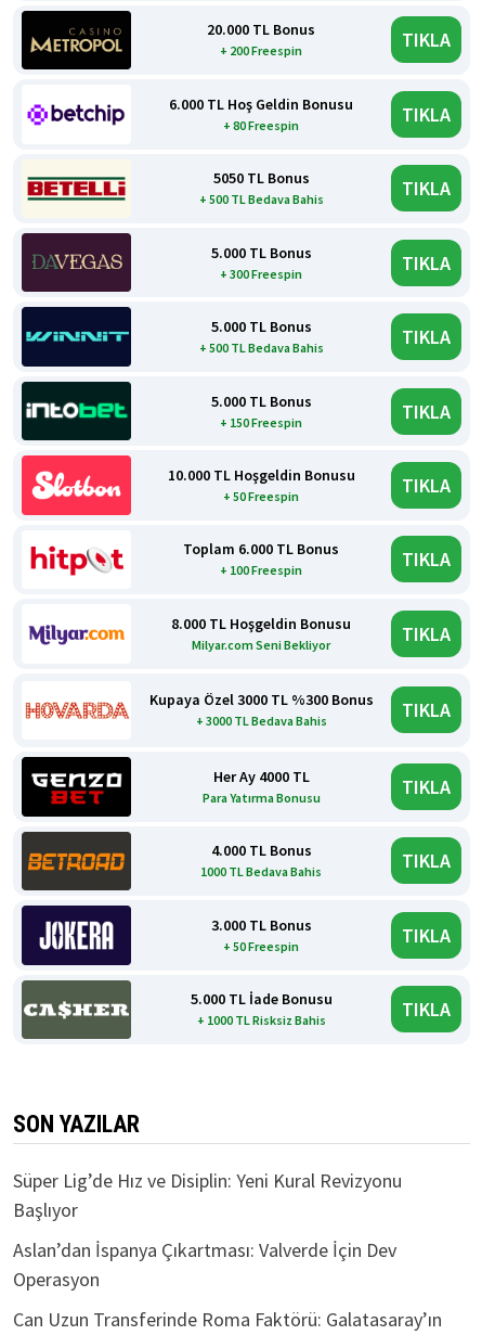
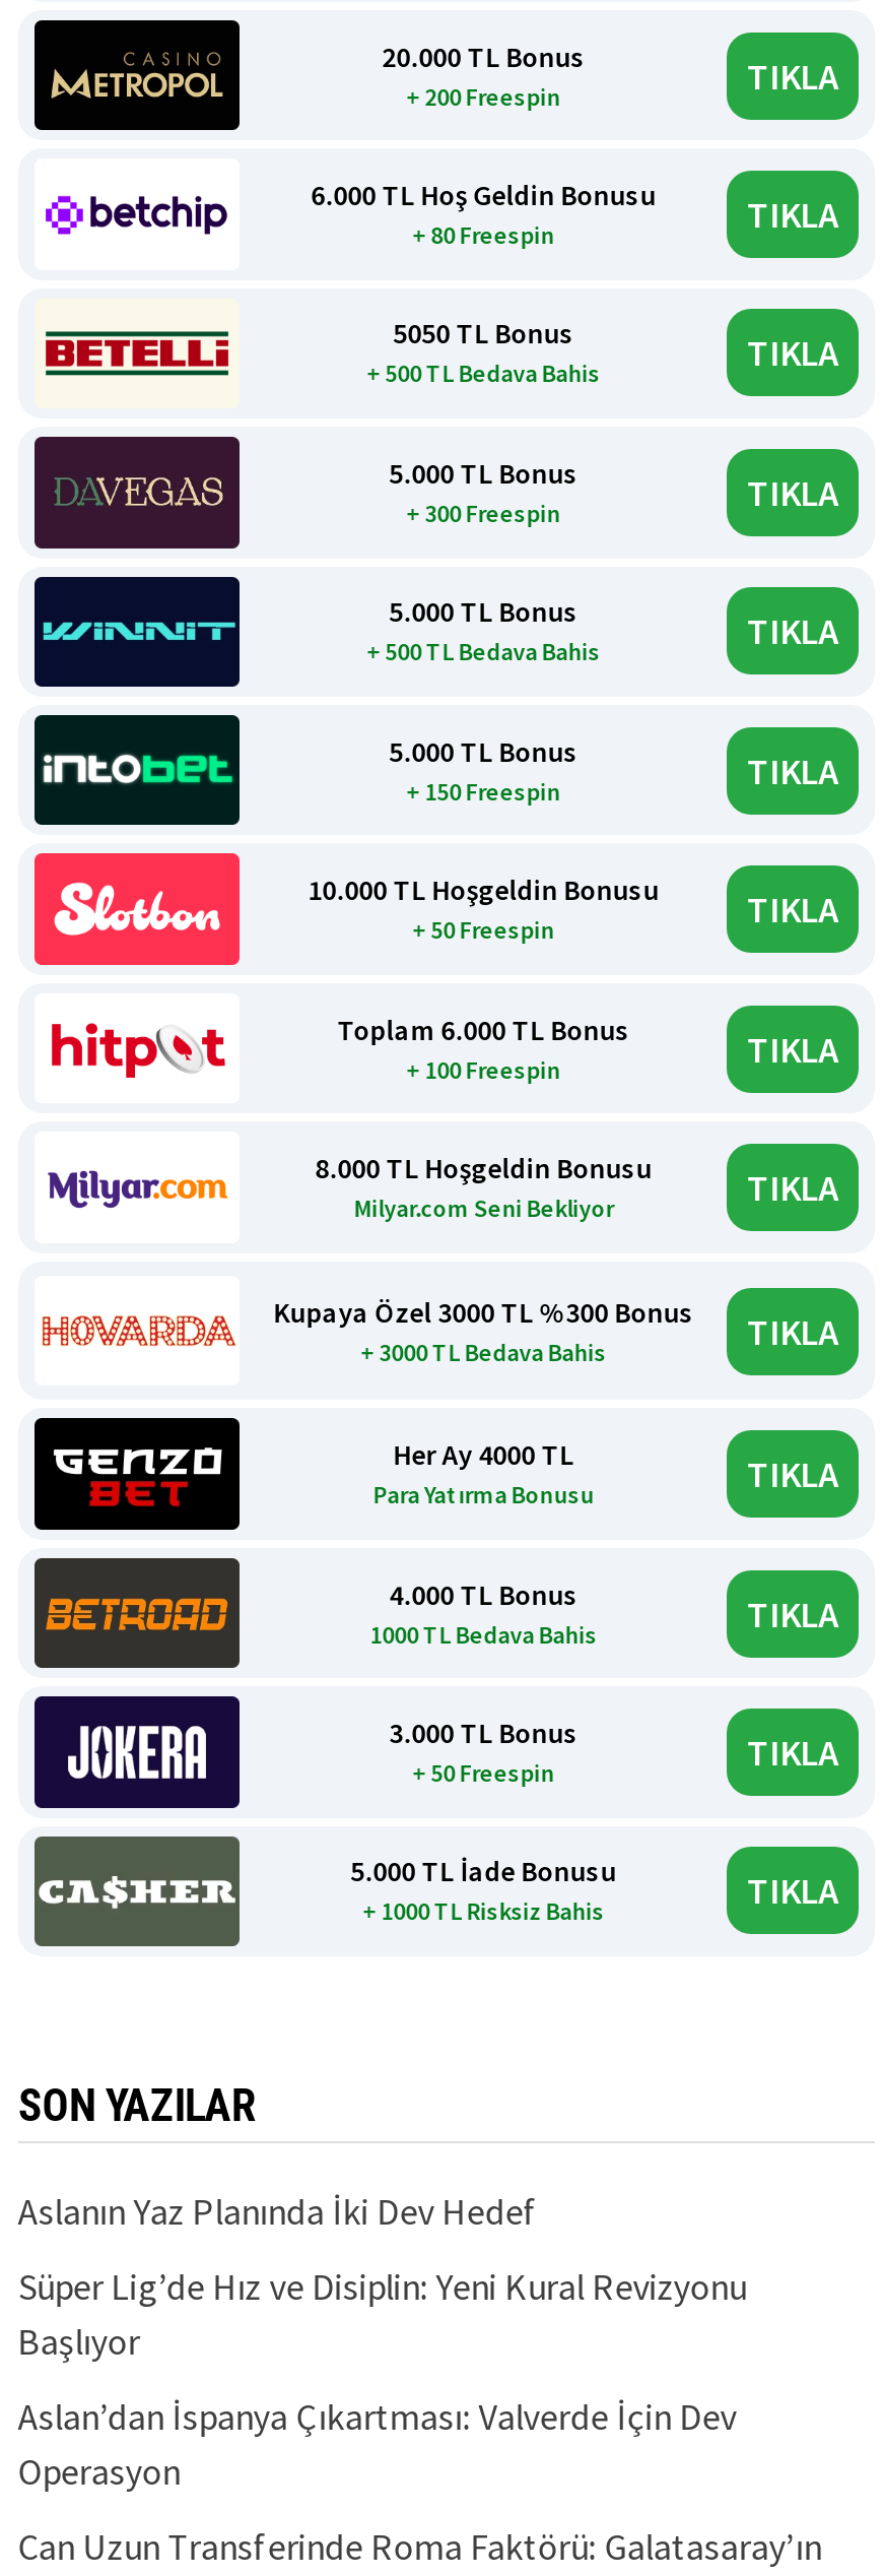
none -> [18,2188,538,2235] Aslanın Yaz Planında İki Dev Hedef

